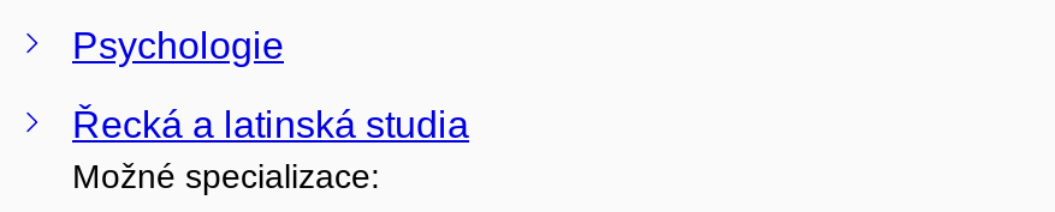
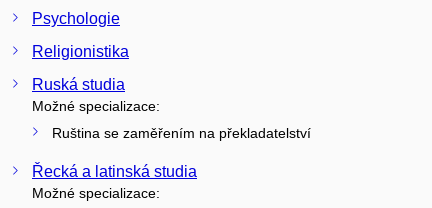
none -> [32,43,311,141] Religionistika | Ruská studia | Možné specializace: | Ruština se zaměřením na překladatelství

